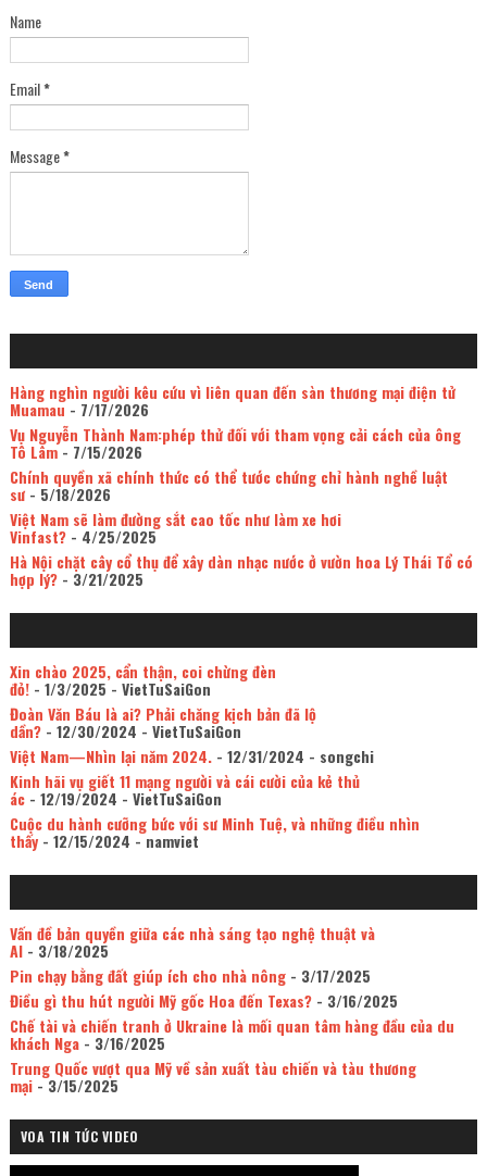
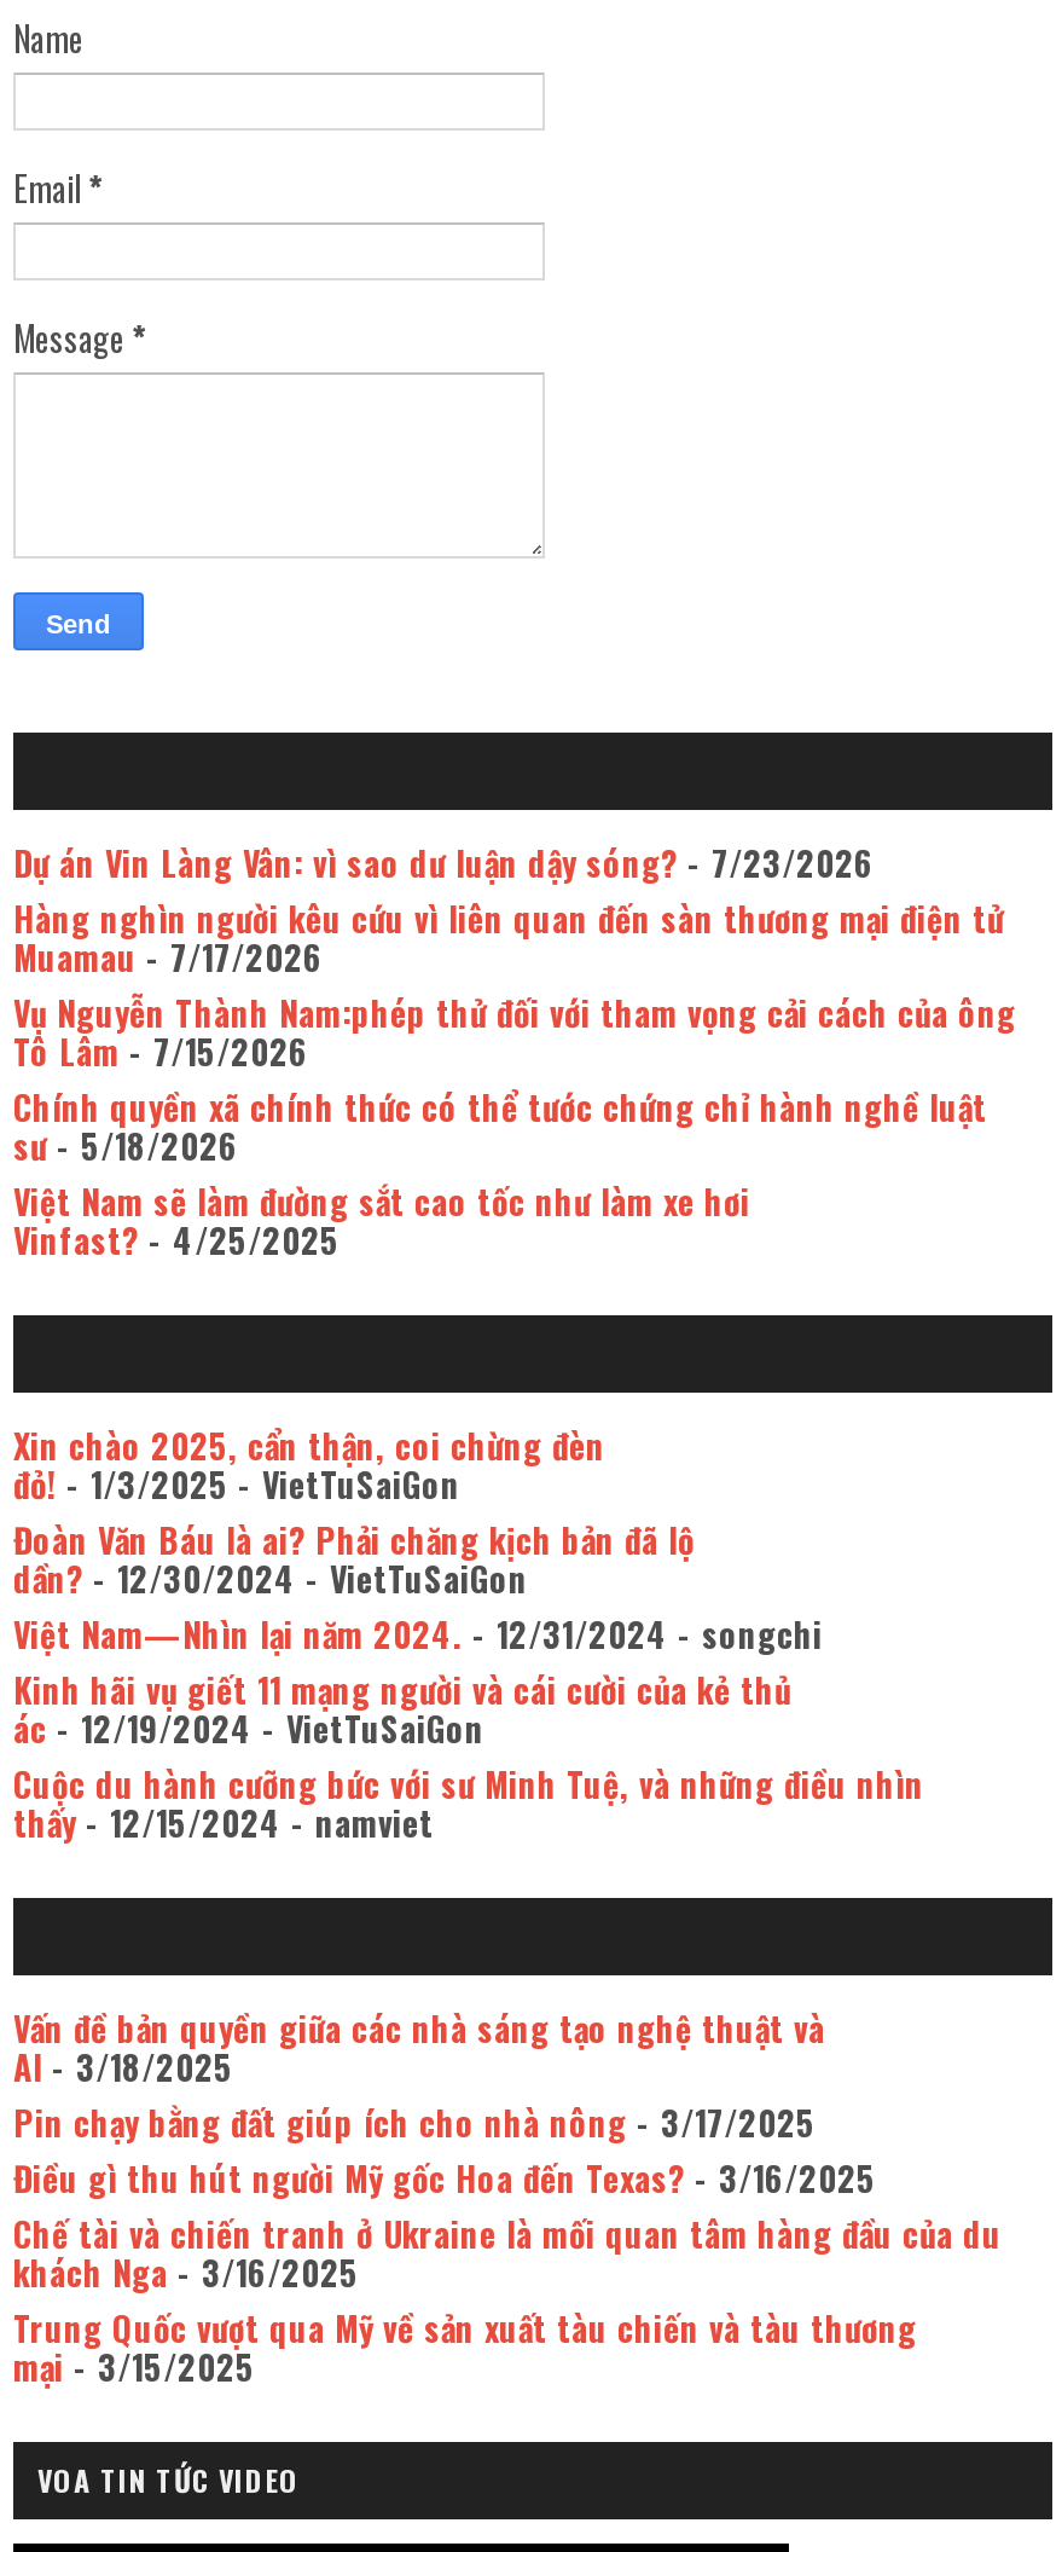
none -> [13,836,874,887] Dự án Vin Làng Vân: vì sao dư luận dậy sóng? - 7/23/2026
moved [10,380,461,548] -> [13,892,1016,1264]: Hàng nghìn người kêu cứu vì liên quan đến sàn thương mại điện tử | Muamau- 7/17/2026 | Vụ Nguyễn Thành Nam:phép thử đối với tham vọng cải cách của ông | Tô Lâm- 7/15/2026 | Chính quyền xã chính thức có thể tước chứng chỉ hành nghề luật | sư- 5/18/2026 | Việt Nam sẽ làm đường sắt cao tốc như làm xe hơi | Vinfast?- 4/25/2025
[10,550,473,590] Hà Nội chặt cây cổ thụ để xây dàn nhạc nước ở vườn hoa Lý Thái Tổ có | hợp lý?- 3/21/2025 -> none

